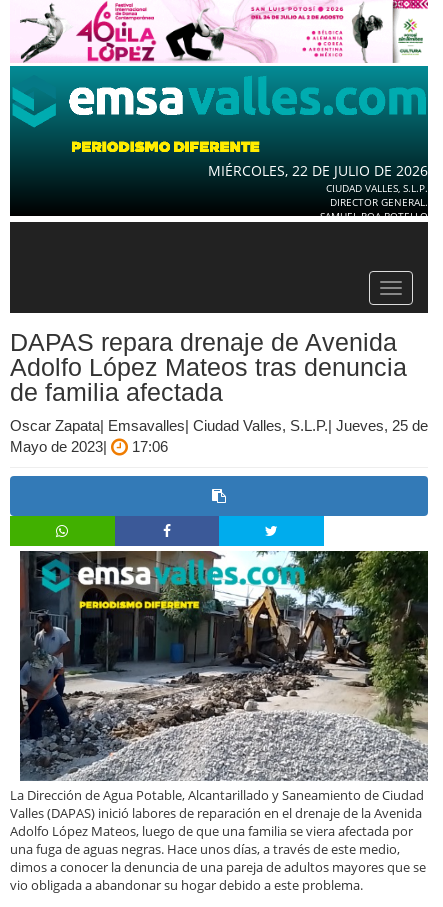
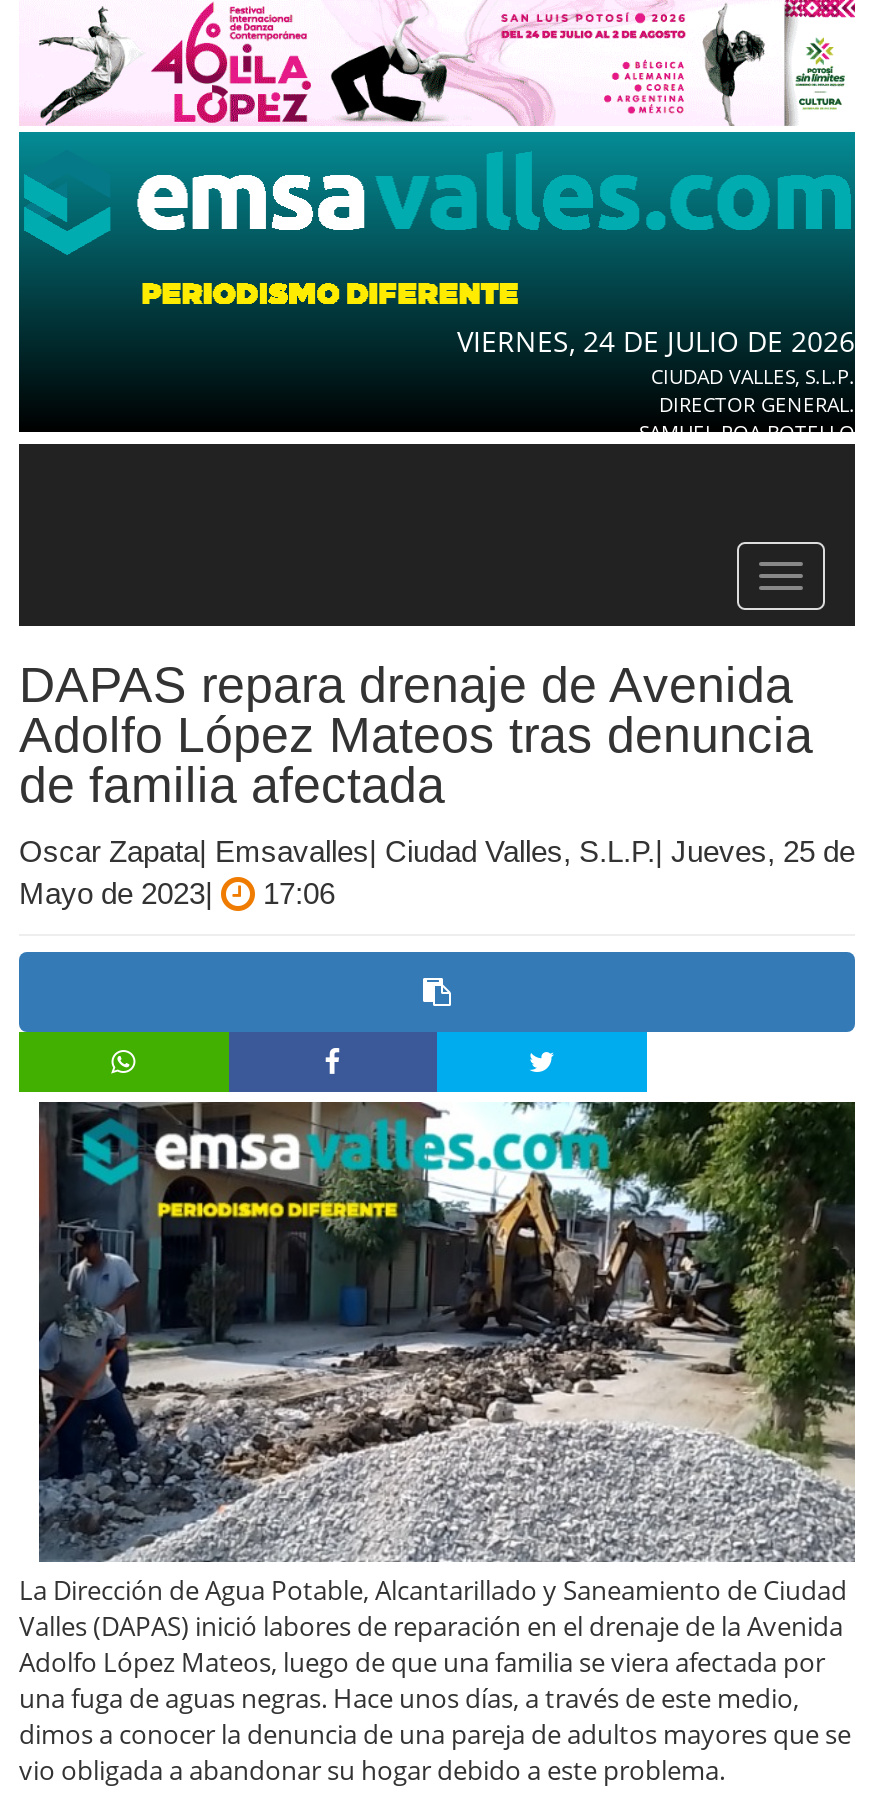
[208,161,428,180] MIÉRCOLES, 22 DE JULIO DE 2026 -> [457,321,855,359] VIERNES, 24 DE JULIO DE 2026

